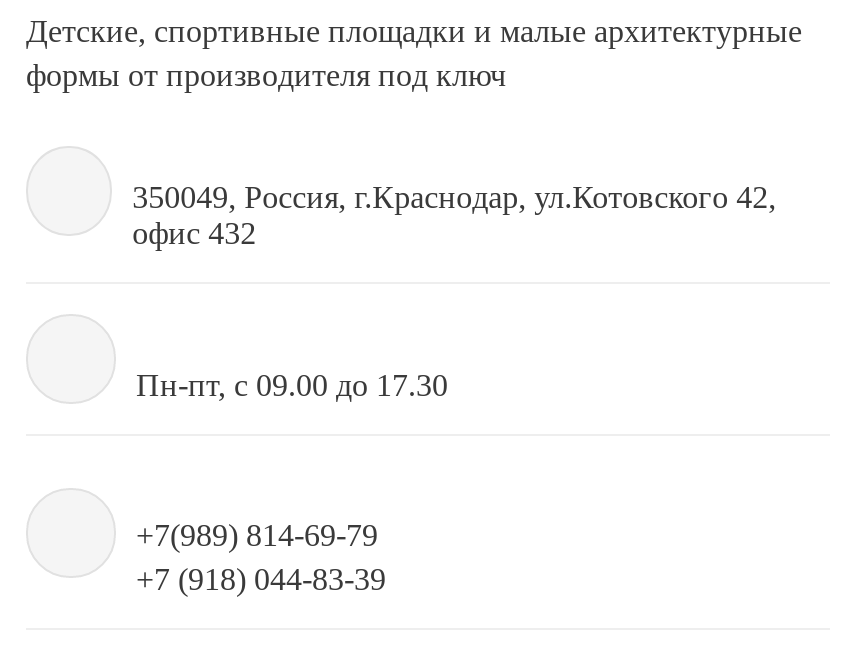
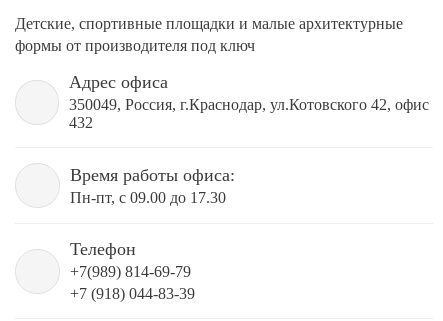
[132,180,776,250] 350049, Россия, г.Краснодар, ул.Котовского 42, | офис 432 -> [69,72,429,184] Адрес офиса | 350049, Россия, г.Краснодар, ул.Котовского 42, офис | 432 | Время работы офиса:
none -> [70,239,136,259] Телефон

